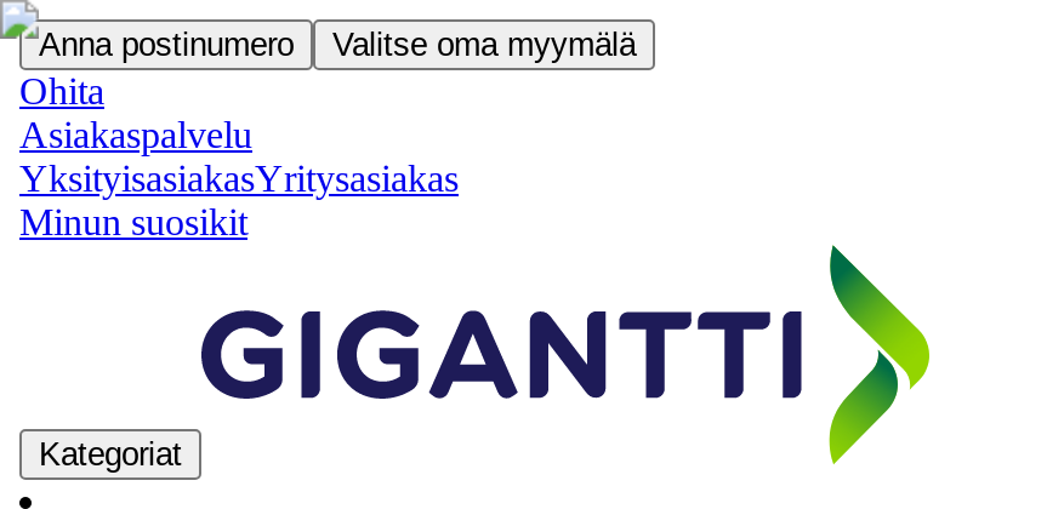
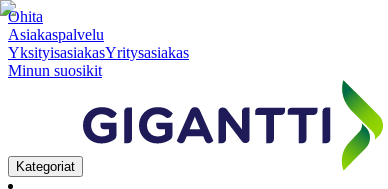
[39,27,636,63] Anna postinumero | Valitse oma myymälä -> none

